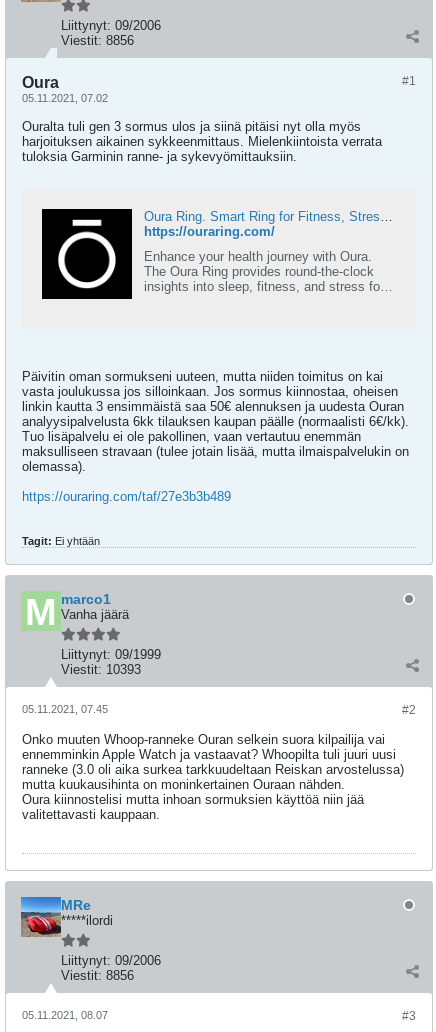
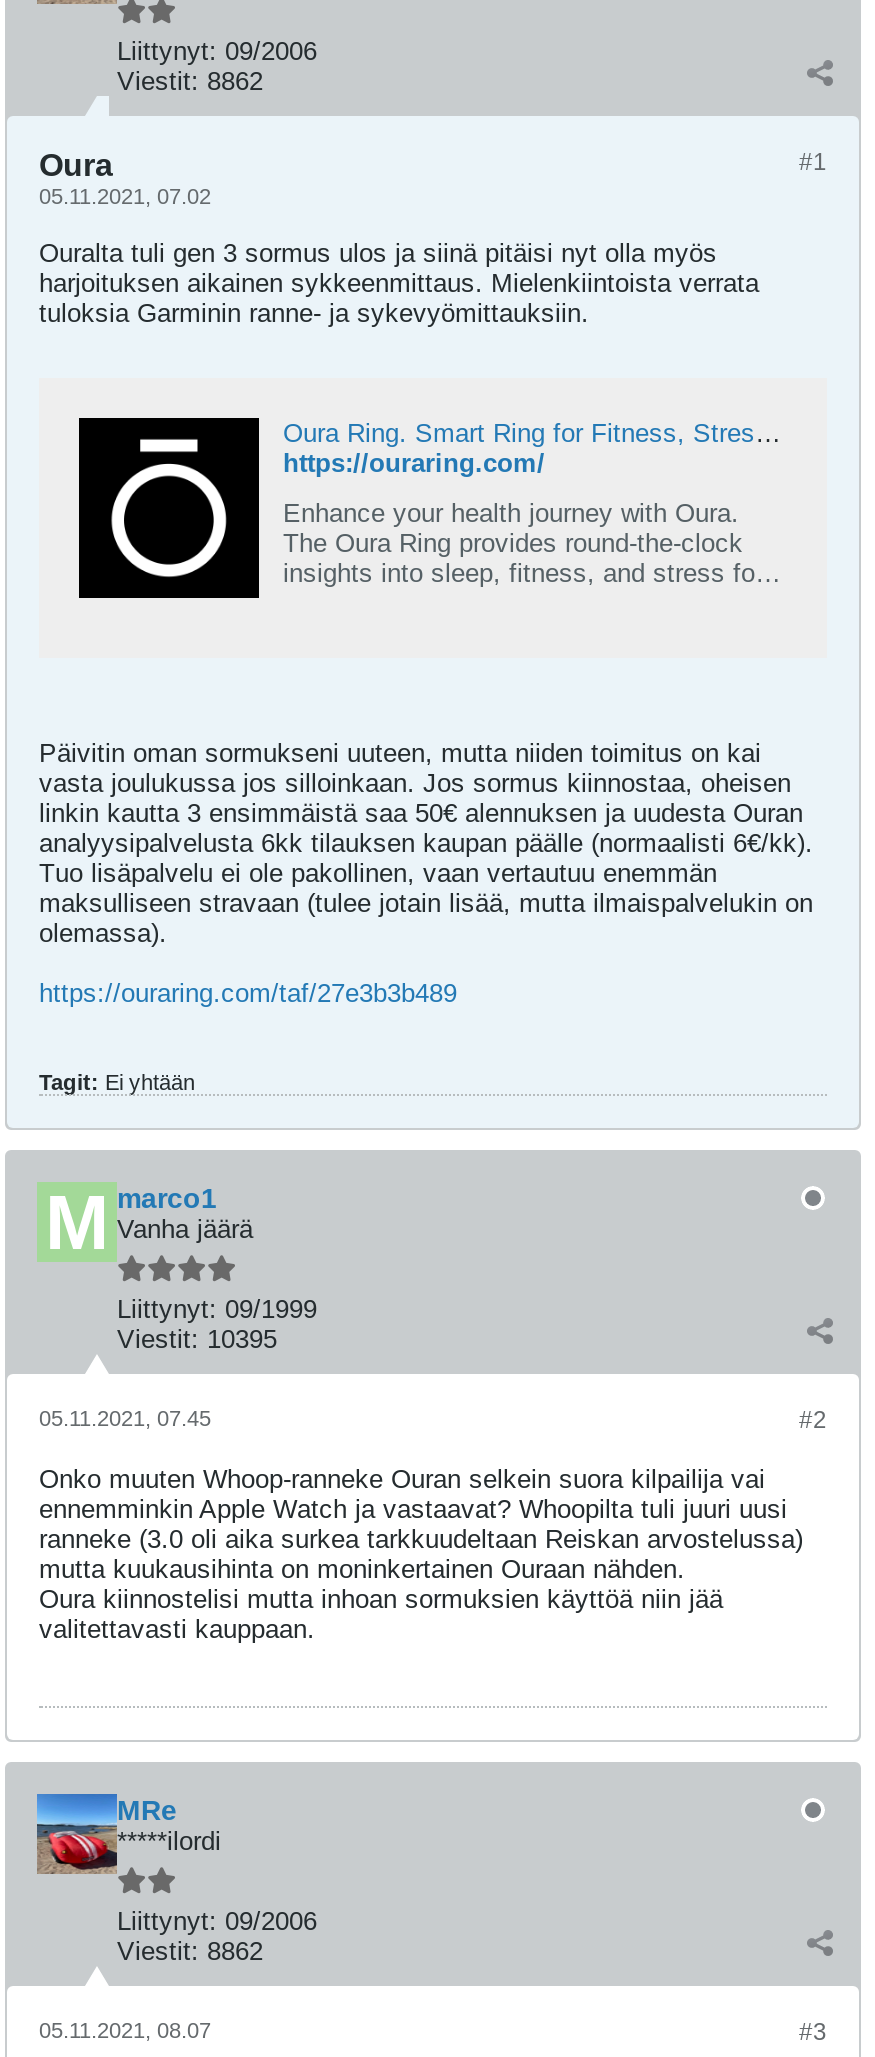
[61,33,134,48] Viestit: 8856 -> [117,66,263,96] Viestit: 8862
[61,662,141,677] Viestit: 10393 -> [117,1324,277,1354] Viestit: 10395
[61,968,134,983] Viestit: 8856 -> [117,1936,263,1966] Viestit: 8862

